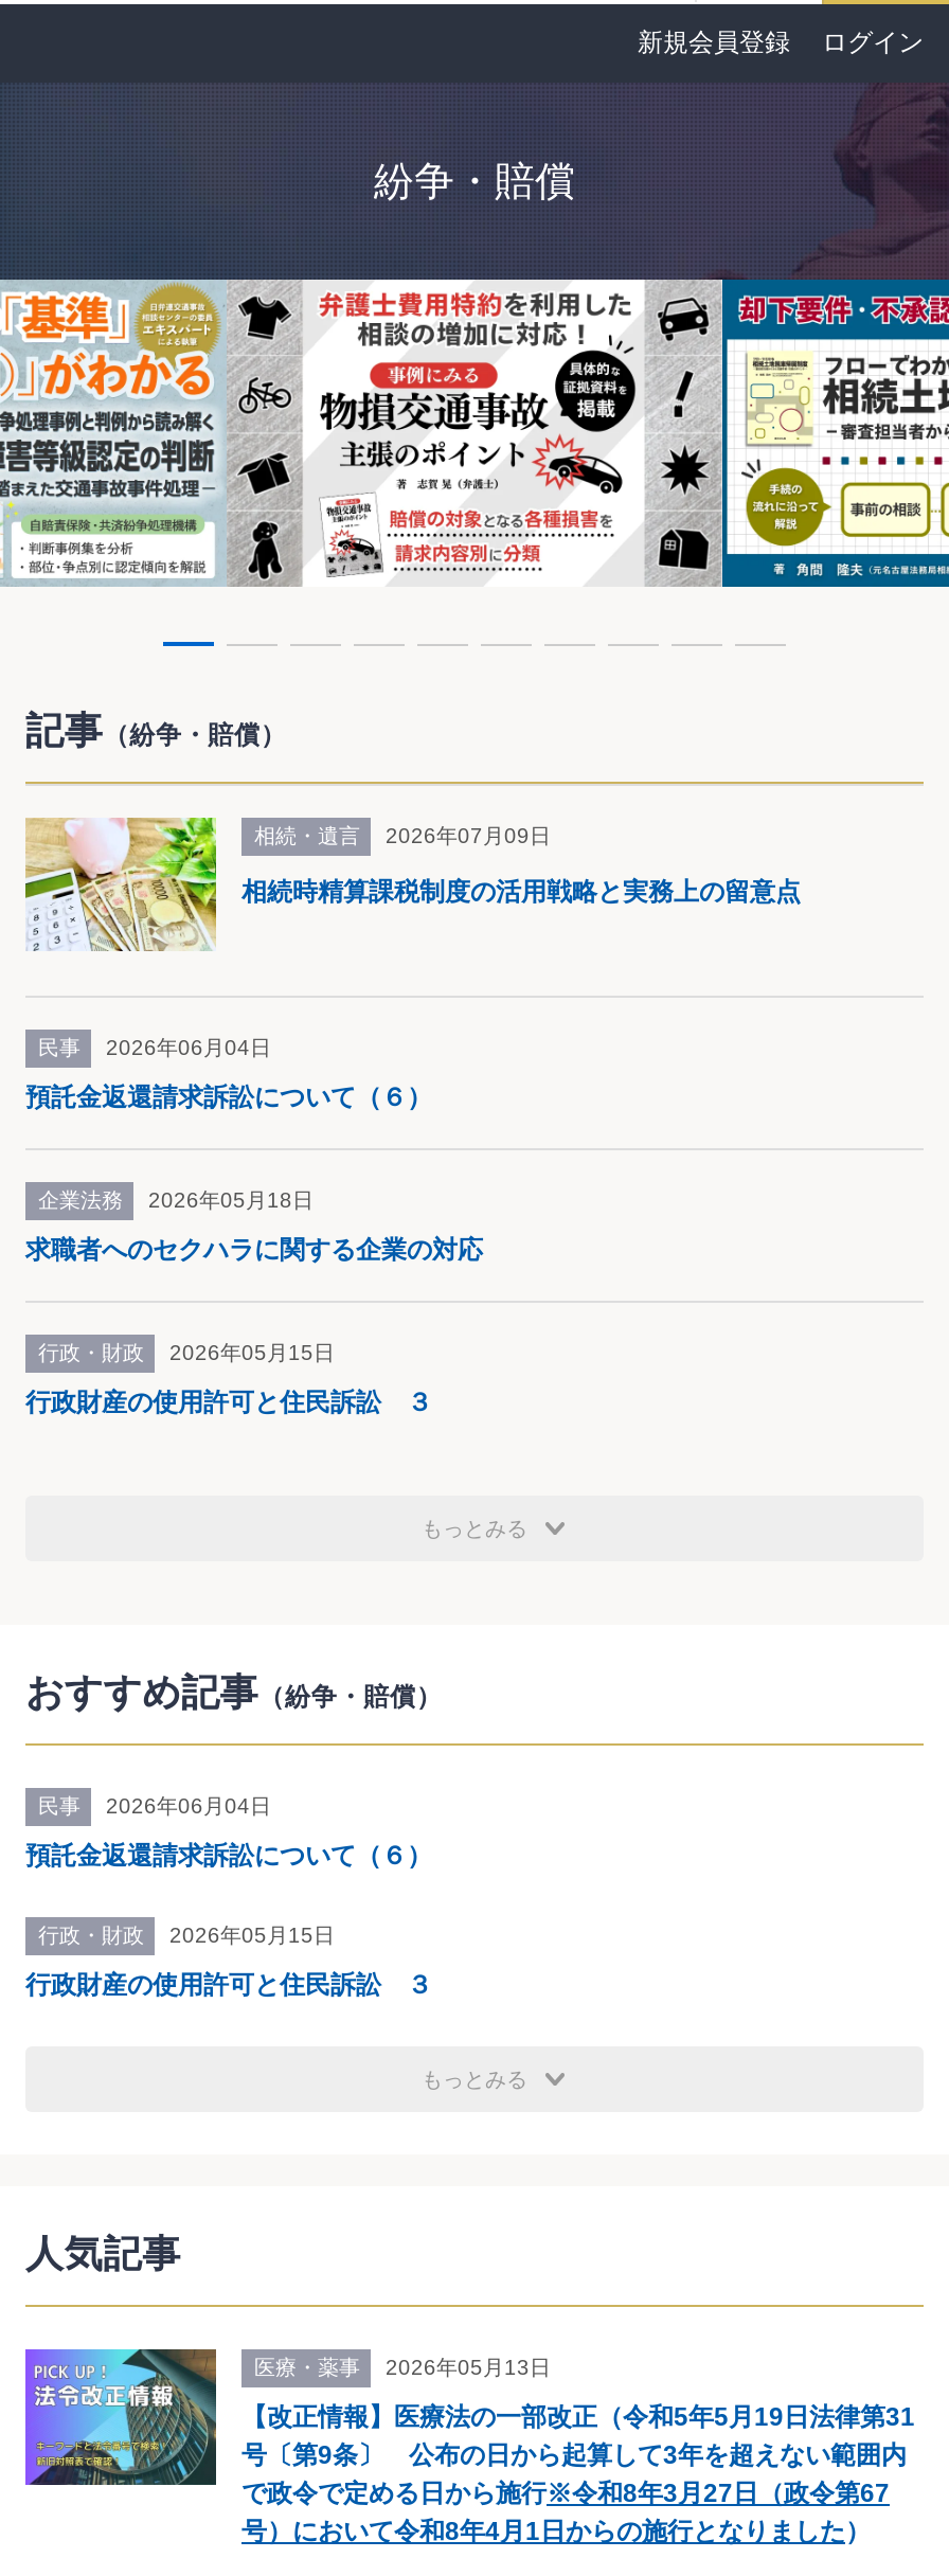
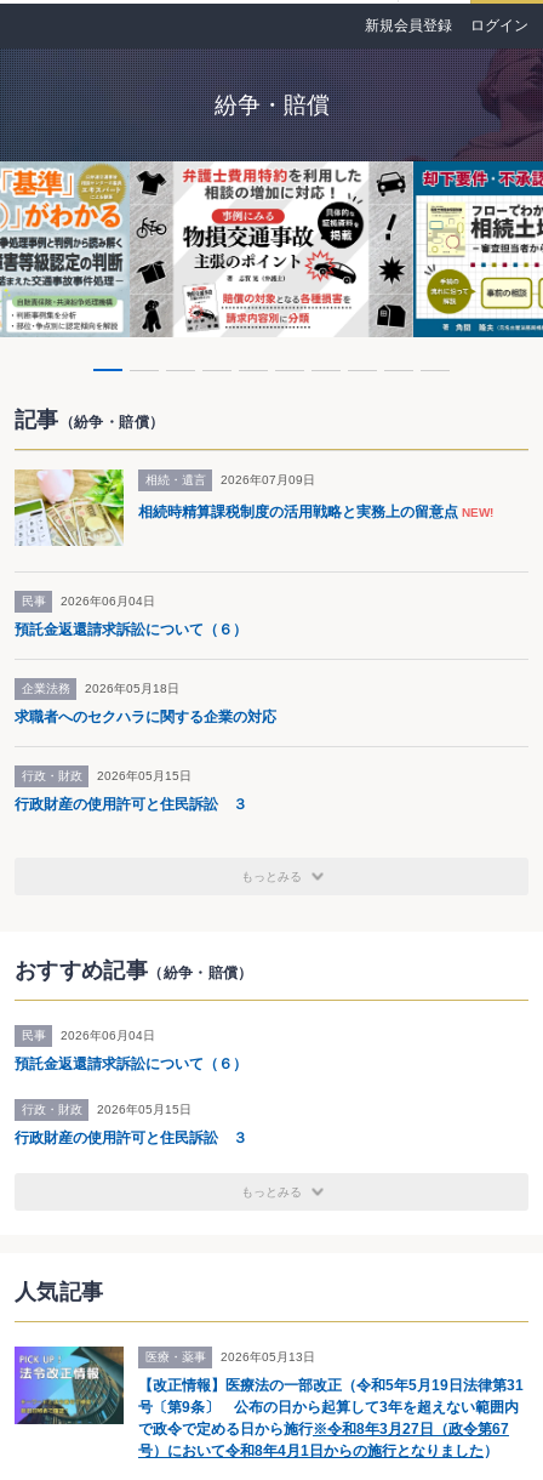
[241,877,801,907] 相続時精算課税制度の活用戦略と実務上の留意点 -> [138,503,493,520] 相続時精算課税制度の活用戦略と実務上の留意点 NEW!

